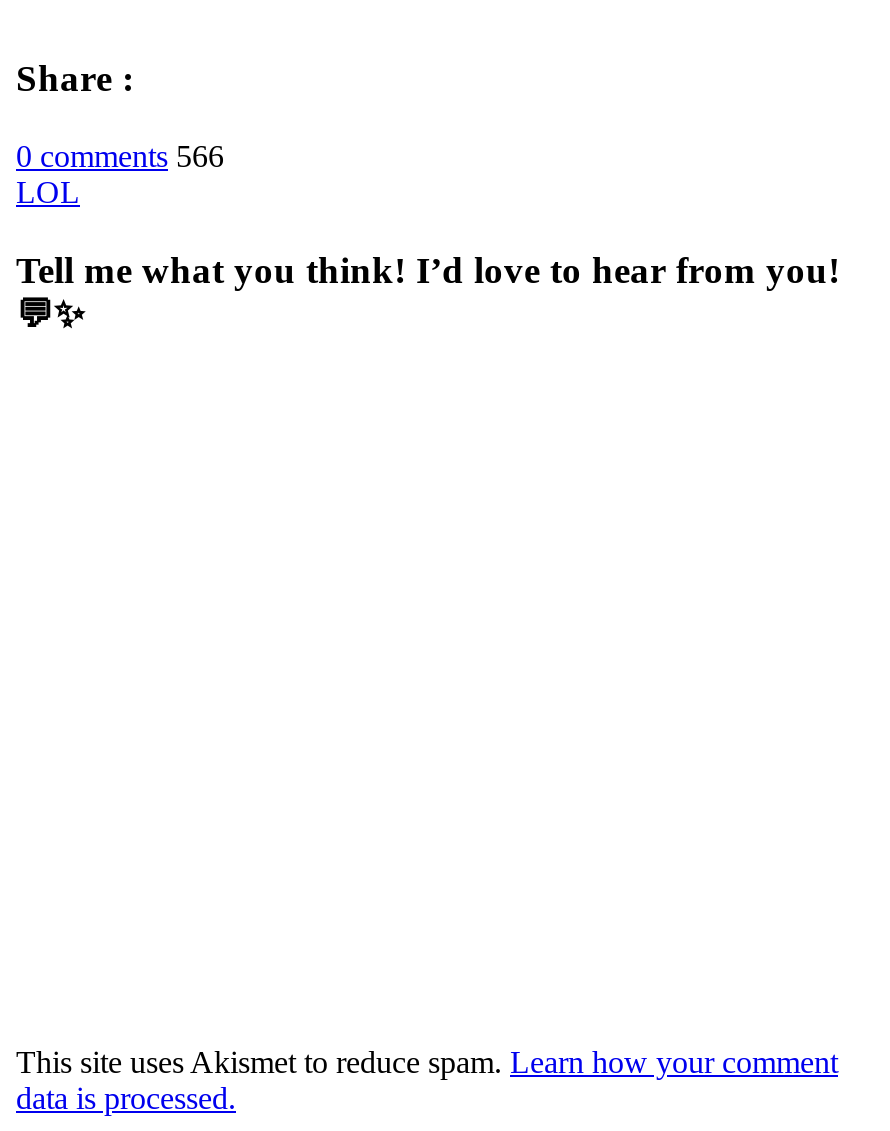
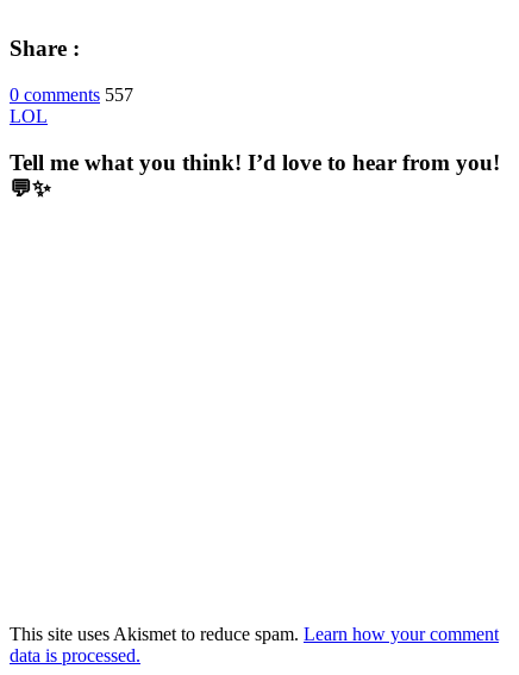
[16,139,224,173] 0 comments 566 -> [10,85,133,105] 0 comments 557

